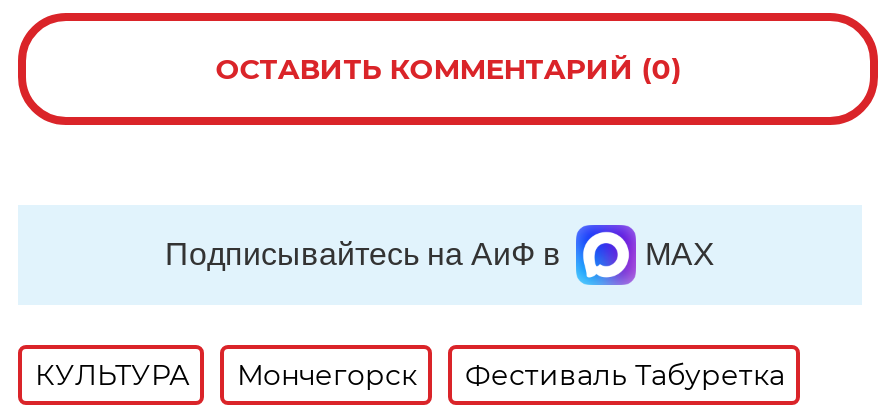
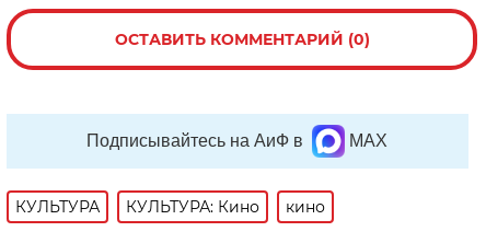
[237,357,785,393] Мончегорск | Фестиваль Табуретка -> [126,197,326,217] КУЛЬТУРА: Кино | кино

